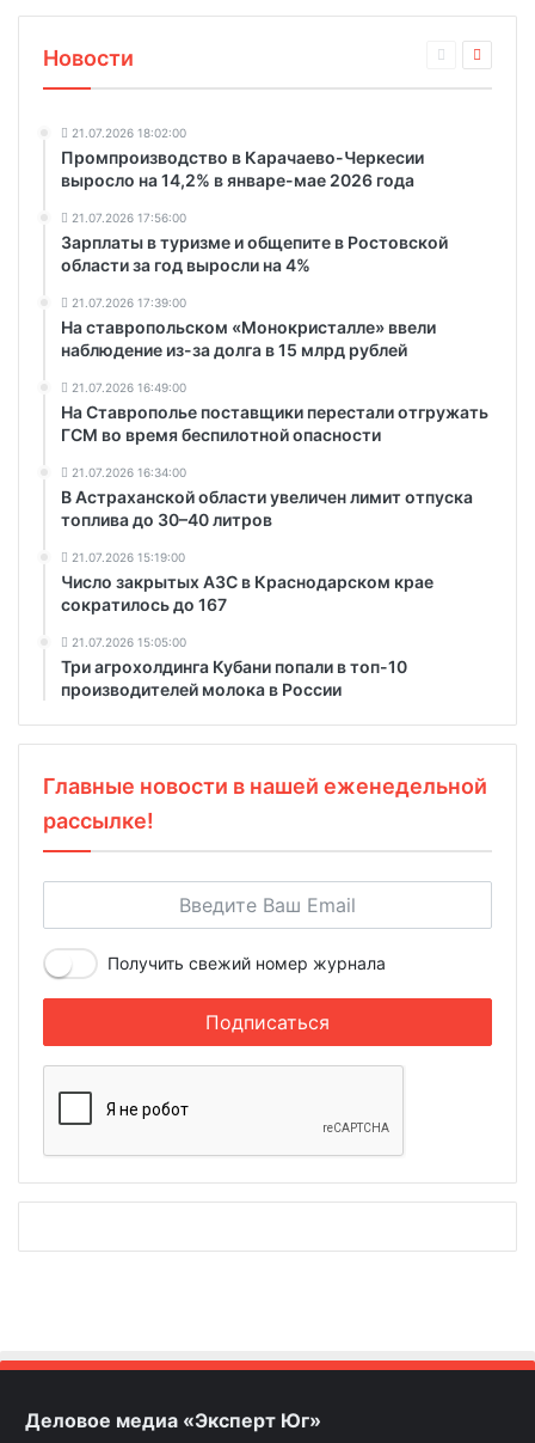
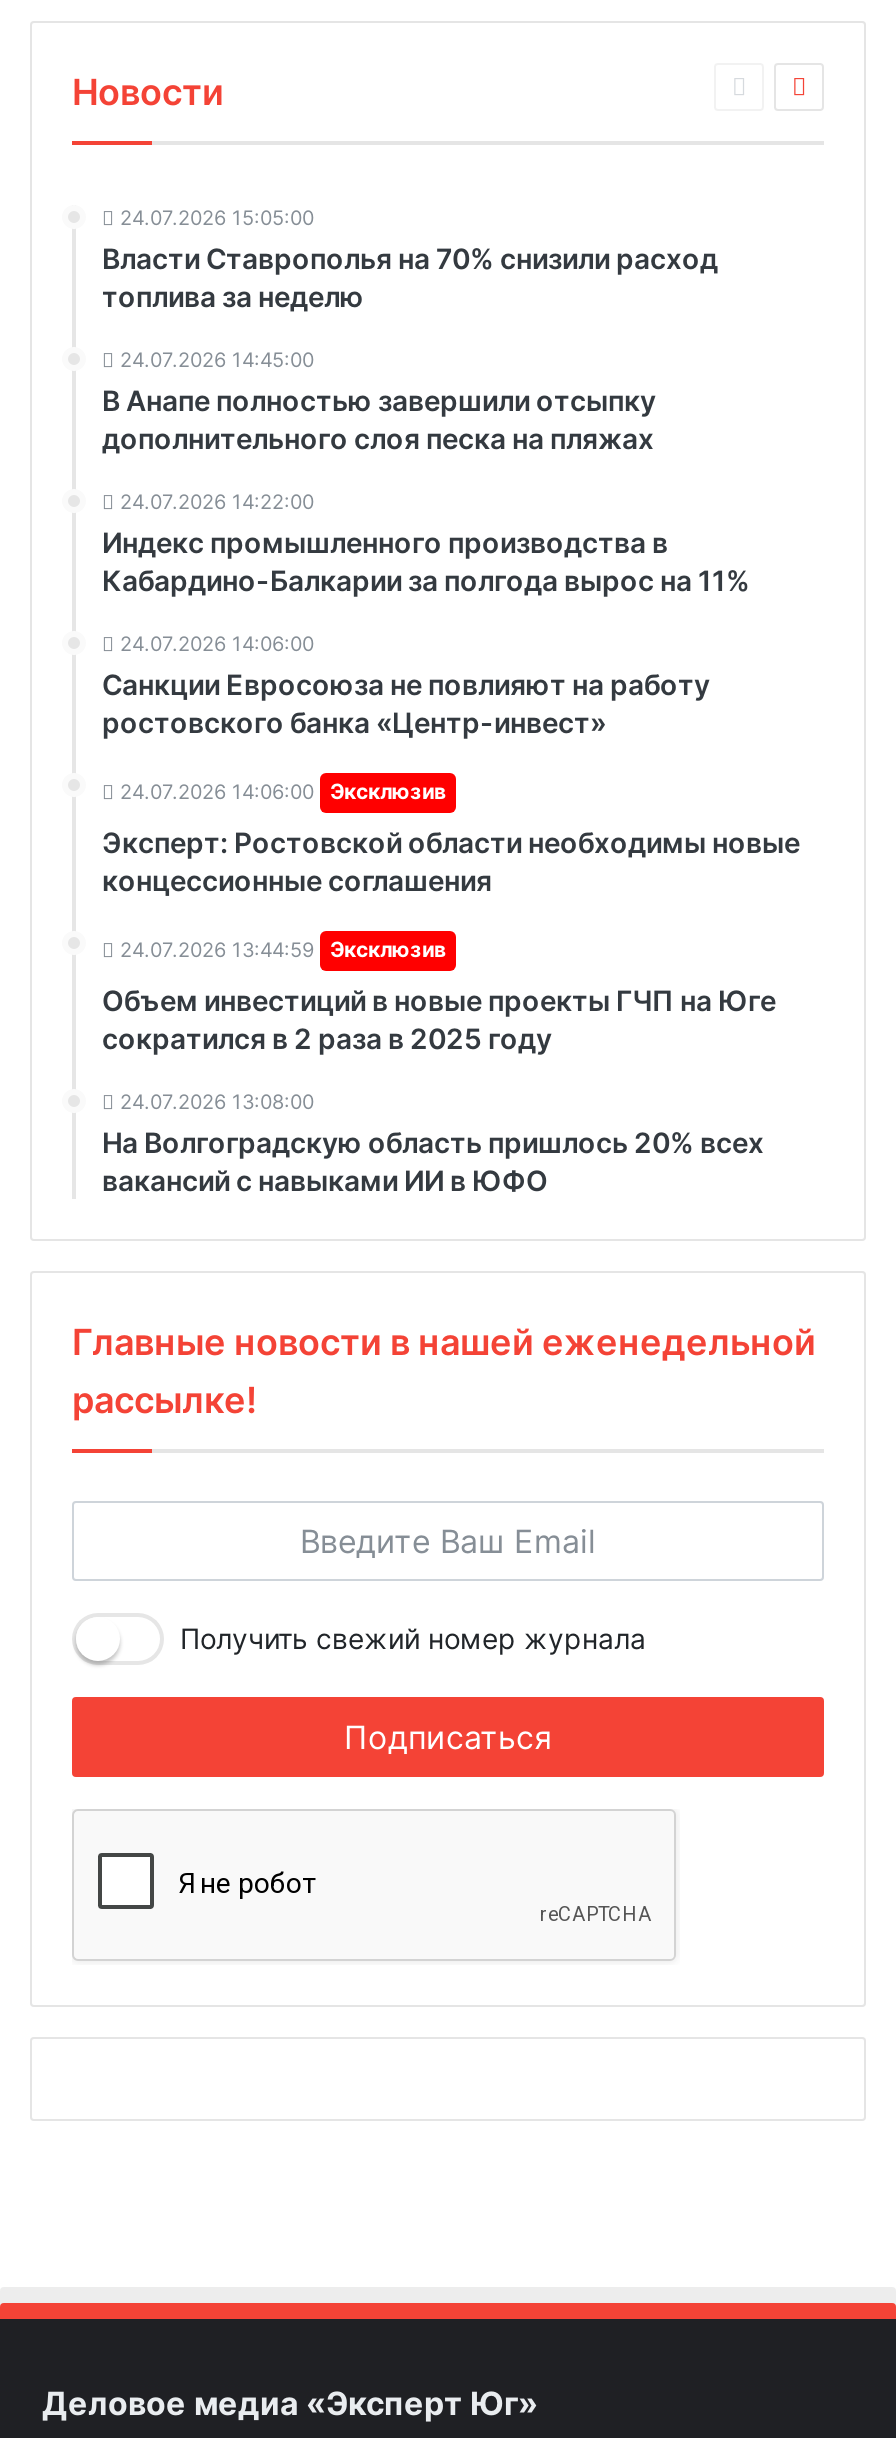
[61,125,488,699] 21.07.2026 18:02:00 | Промпроизводство в Карачаево-Черкесии | выросло на 14,2% в январе-мае 2026 года | 21.07.2026 17:56:00 | Зарплаты в туризме и общепите в Ростовской | области за год выросли на 4% | 21.07.2026 17:39:00 | На ставропольском «Монокристалле» ввели | наблюдение из-за долга в 15 млрд рублей | 21.07.2026 16:49:00 | На Ставрополье поставщики перестали отгружать | ГСМ во время беспилотной опасности | 21.07.2026 16:34:00 | В Астраханской области увеличен лимит отпуска | топлива до 30–40 литров | 21.07.2026 15:19:00 | Число закрытых АЗС в Краснодарском крае | сократилось до 167 | 21.07.2026 15:05:00 | Три агрохолдинга Кубани попали в топ-10 | производителей молока в России -> [102,204,800,1196] 24.07.2026 15:05:00 | Власти Ставрополья на 70% снизили расход | топлива за неделю | 24.07.2026 14:45:00 | В Анапе полностью завершили отсыпку | дополнительного слоя песка на пляжах | 24.07.2026 14:22:00 | Индекс промышленного производства в | Кабардино-Балкарии за полгода вырос на 11% | 24.07.2026 14:06:00 | Санкции Евросоюза не повлияют на работу | ростовского банка «Центр-инвест» | 24.07.2026 14:06:00 | Эксклюзив | Эксперт: Ростовской области необходимы новые | концессионные соглашения | 24.07.2026 13:44:59 | Эксклюзив | Объем инвестиций в новые проекты ГЧП на Юге | сократился в 2 раза в 2025 году | 24.07.2026 13:08:00 | На Волгоградскую область пришлось 20% всех | вакансий с навыками ИИ в ЮФО

